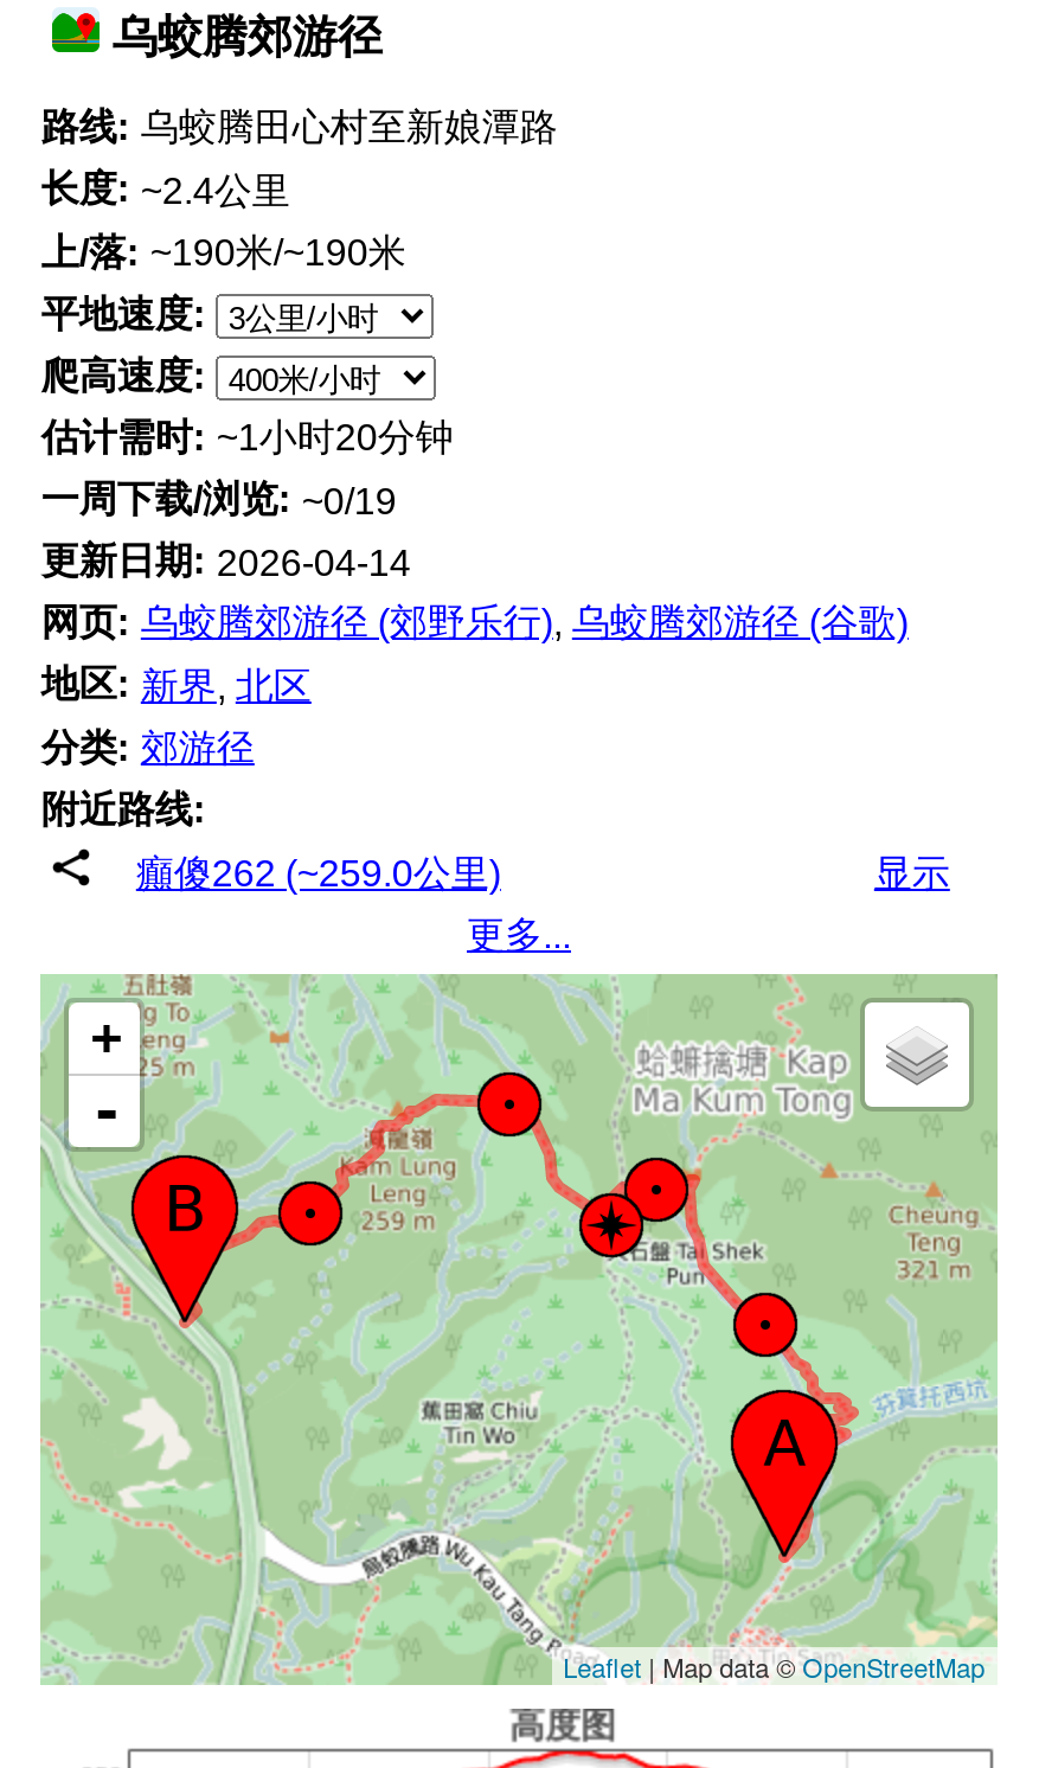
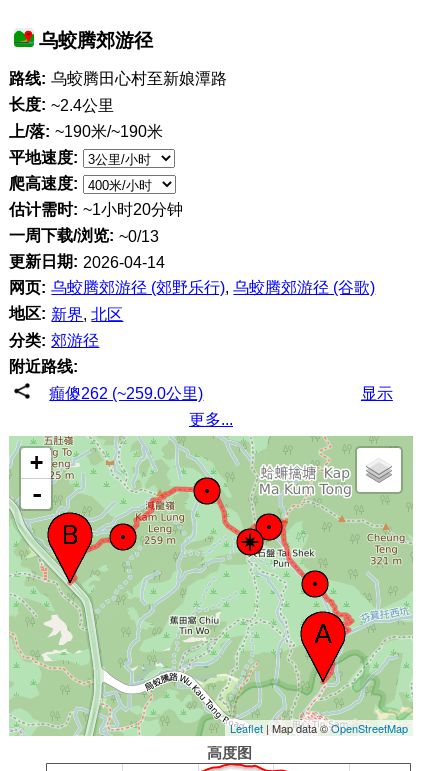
[41,479,397,521] 一周下载/浏览: ~0/19 -> [9,227,159,245] 一周下载/浏览: ~0/13

